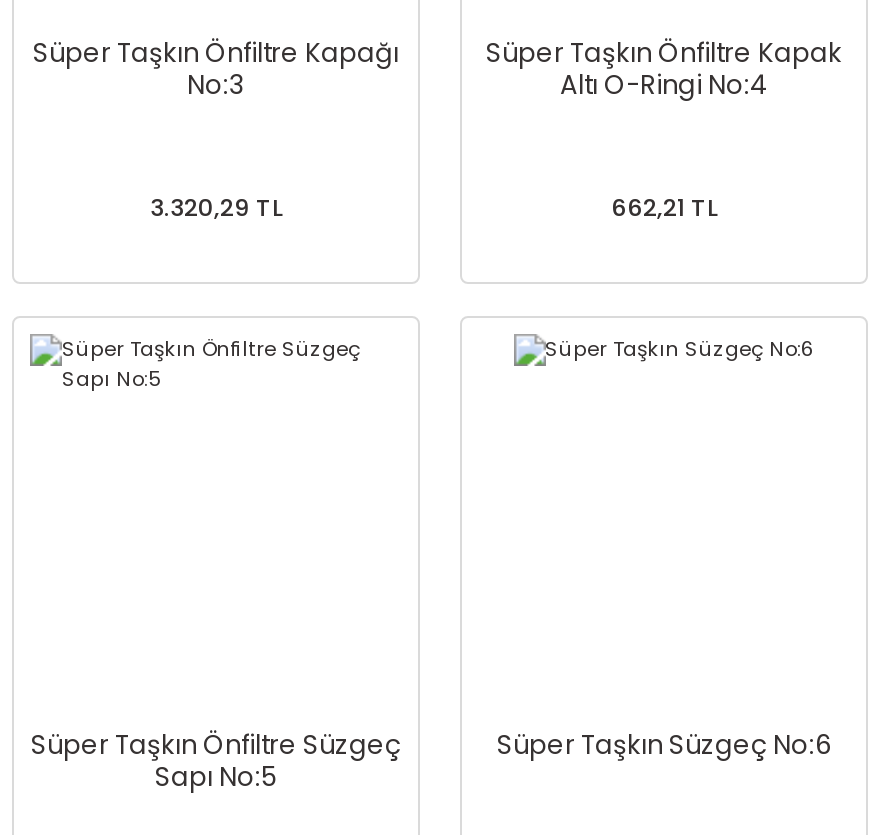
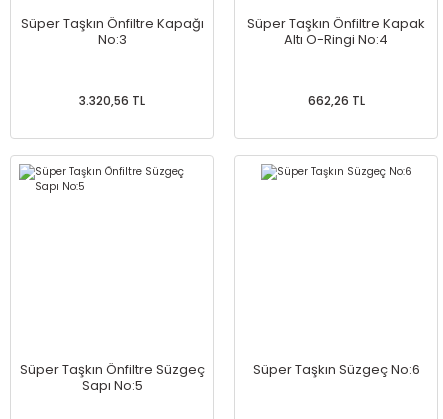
[150,192,282,224] 3.320,29 TL -> [79,93,145,109] 3.320,56 TL
[611,192,717,224] 662,21 TL -> [307,93,364,109] 662,26 TL

